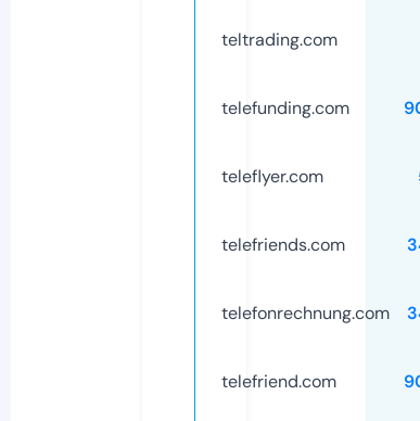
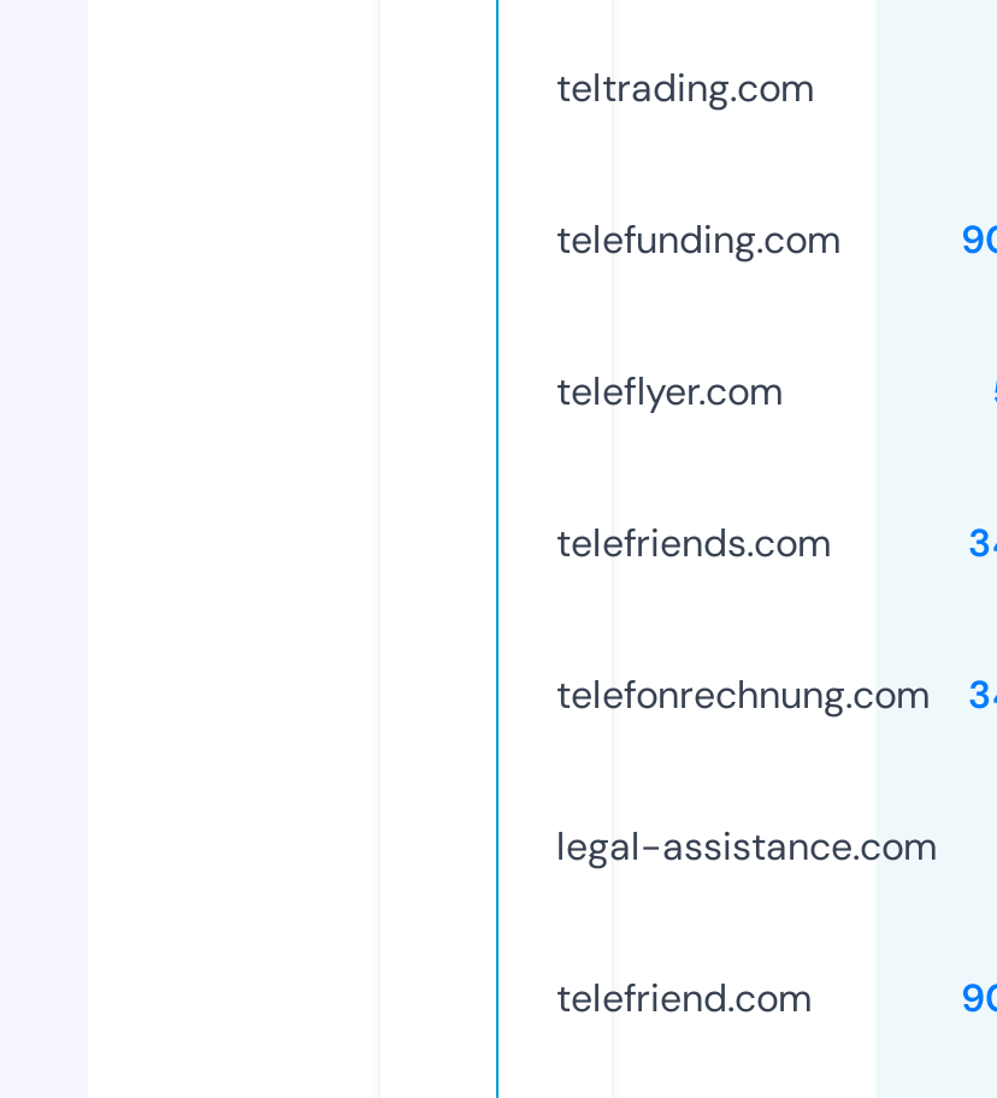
none -> [556,821,937,871] legal-assistance.com

